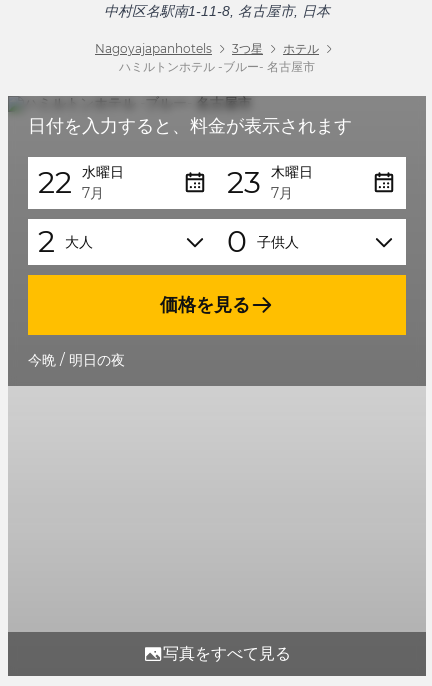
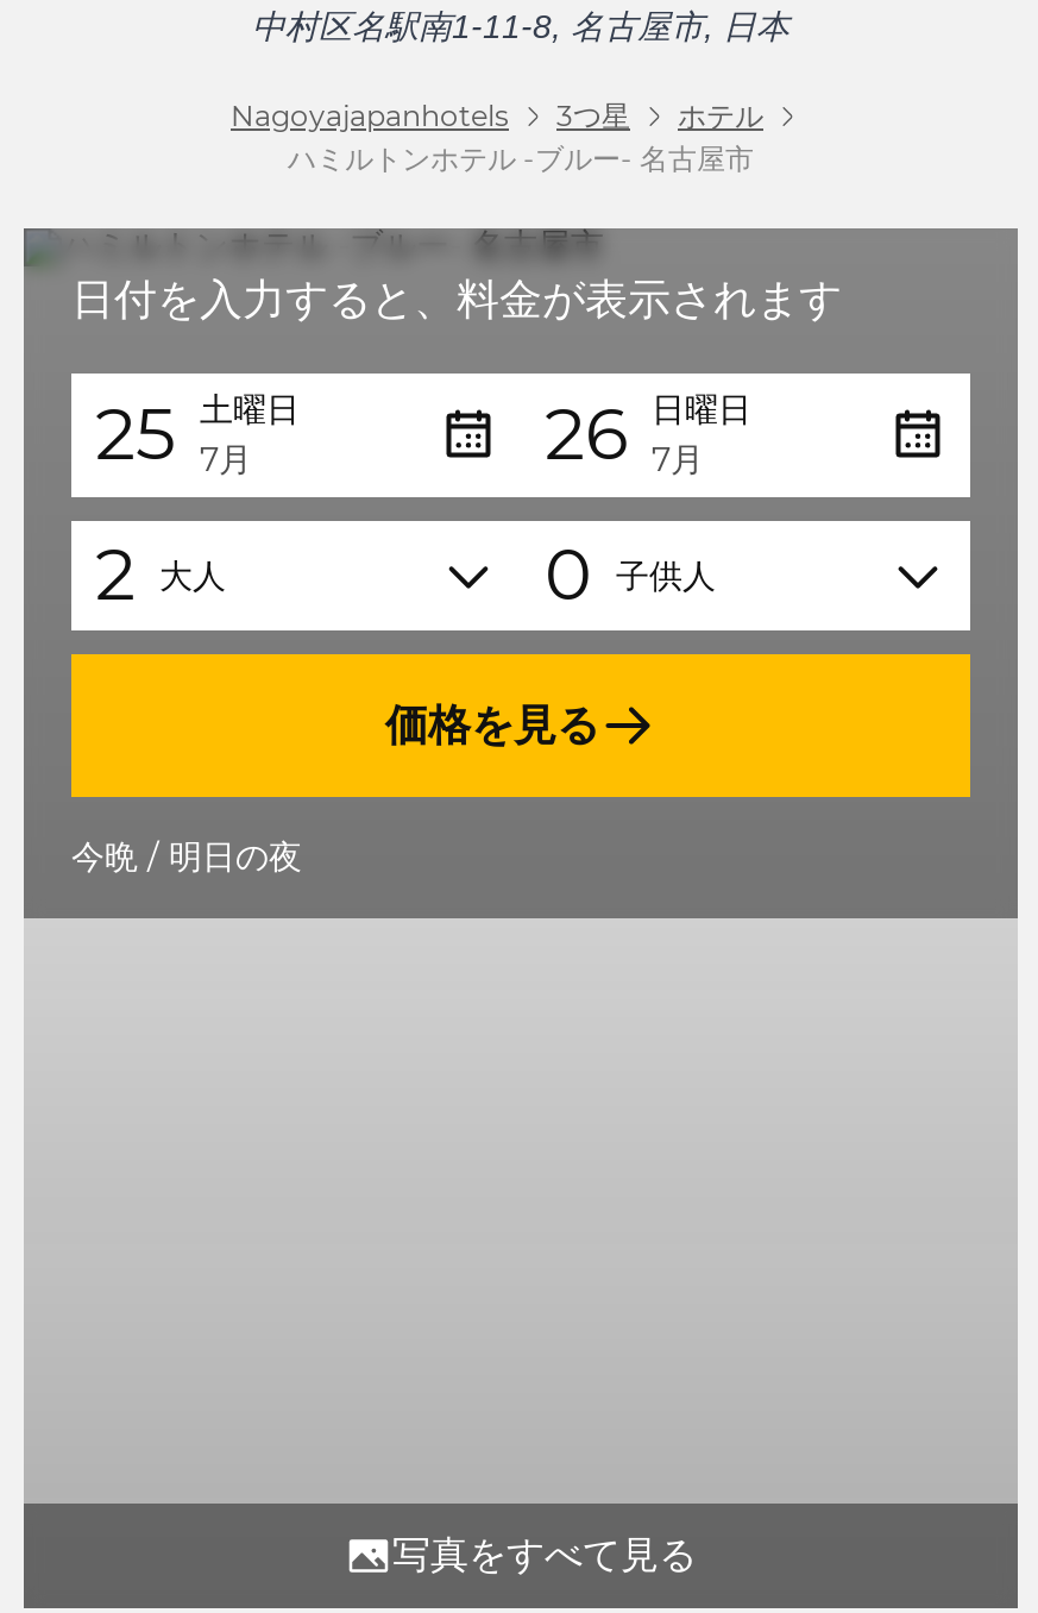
[38,164,72,201] 22 -> [95,390,176,478] 25
[96,163,124,181] 水曜日 -> [233,388,300,431] 土曜日
[227,164,261,201] 23 -> [545,390,628,478] 26
[285,163,313,181] 木曜日 -> [685,388,751,431] 日曜日

